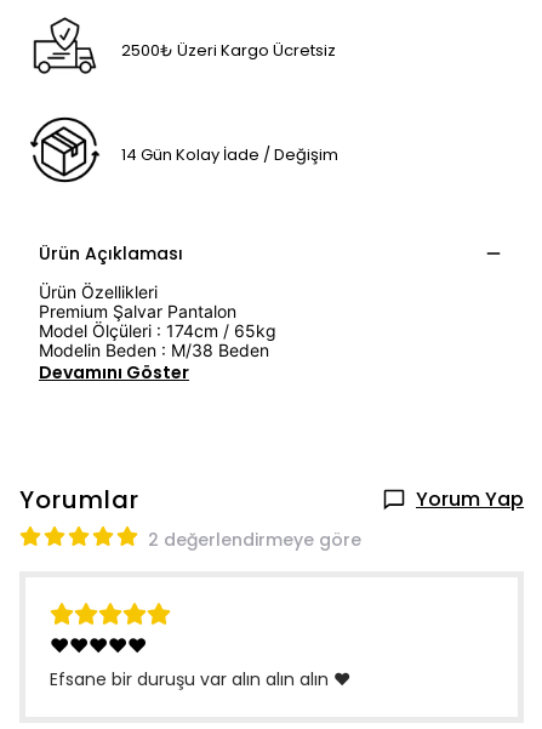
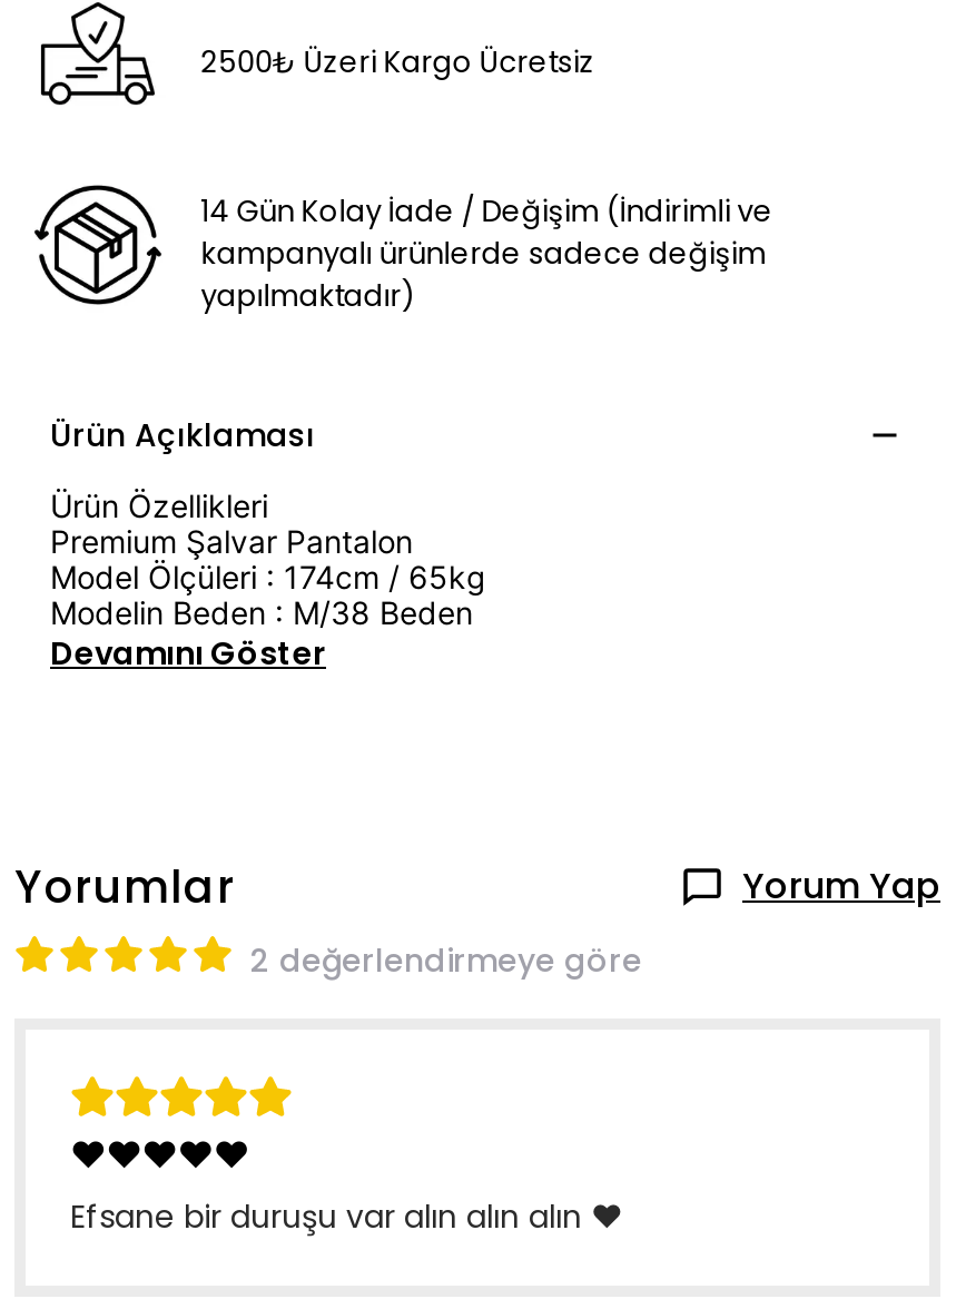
[121,143,338,166] 14 Gün Kolay İade / Değişim -> [201,189,773,316] 14 Gün Kolay İade / Değişim (İndirimli ve | kampanyalı ürünlerde sadece değişim | yapılmaktadır)

